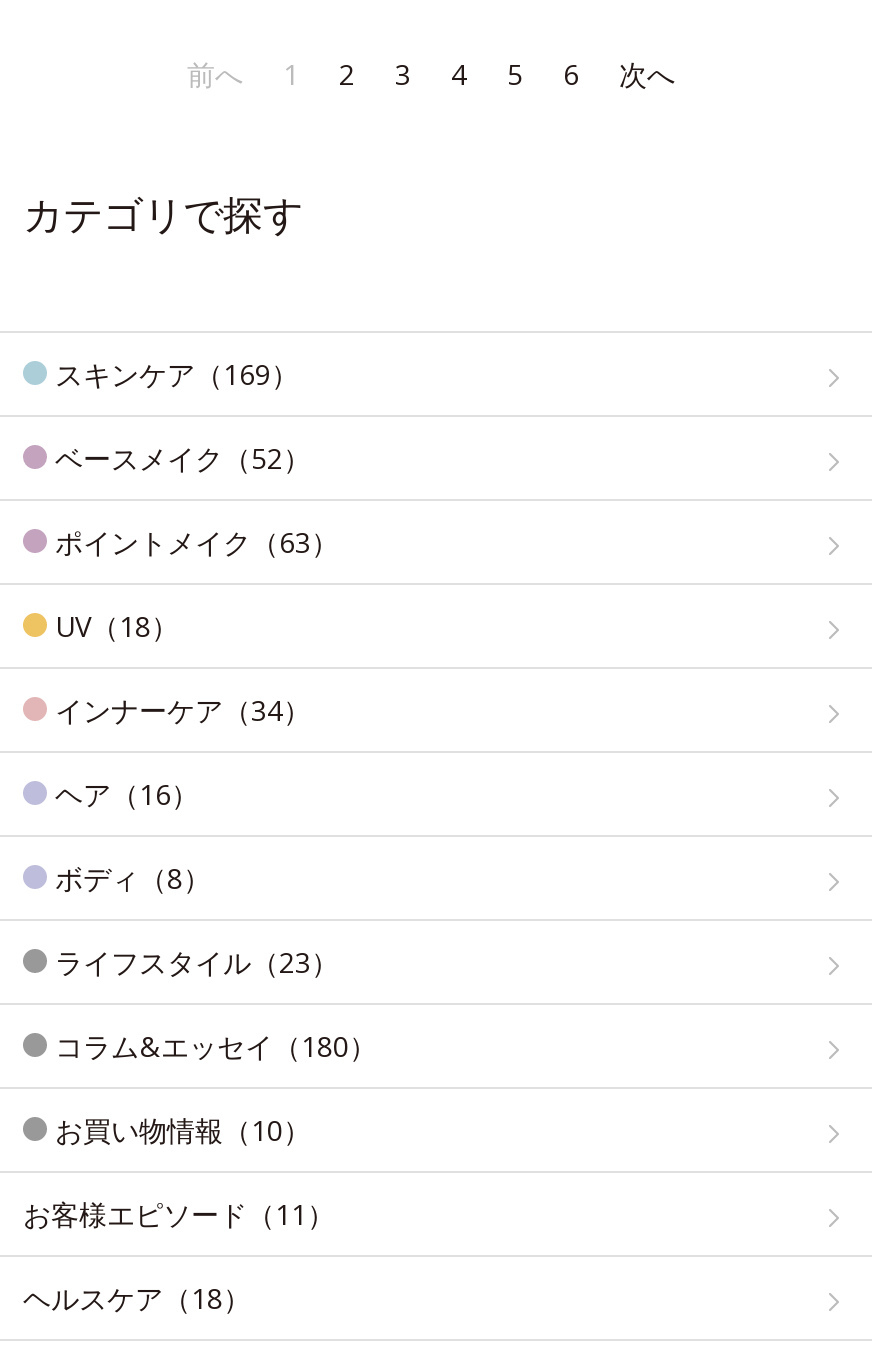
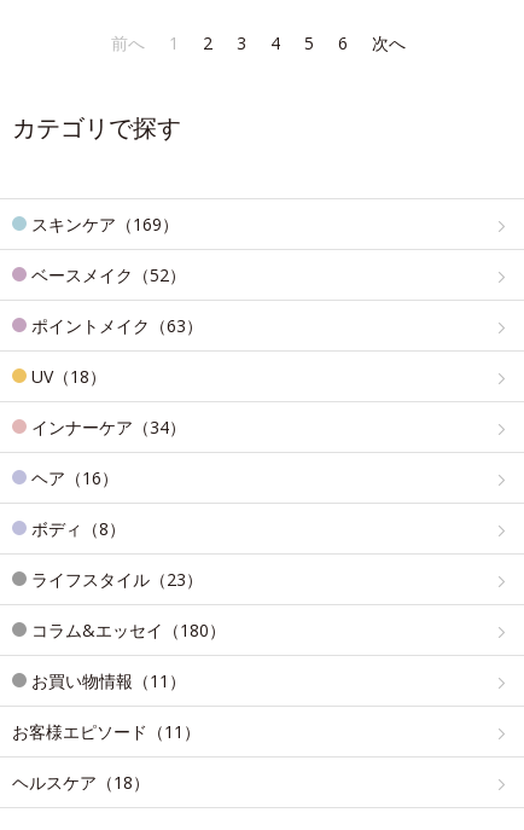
[55,1111,311,1149] お買い物情報（10） -> [31,669,186,692] お買い物情報（11）

